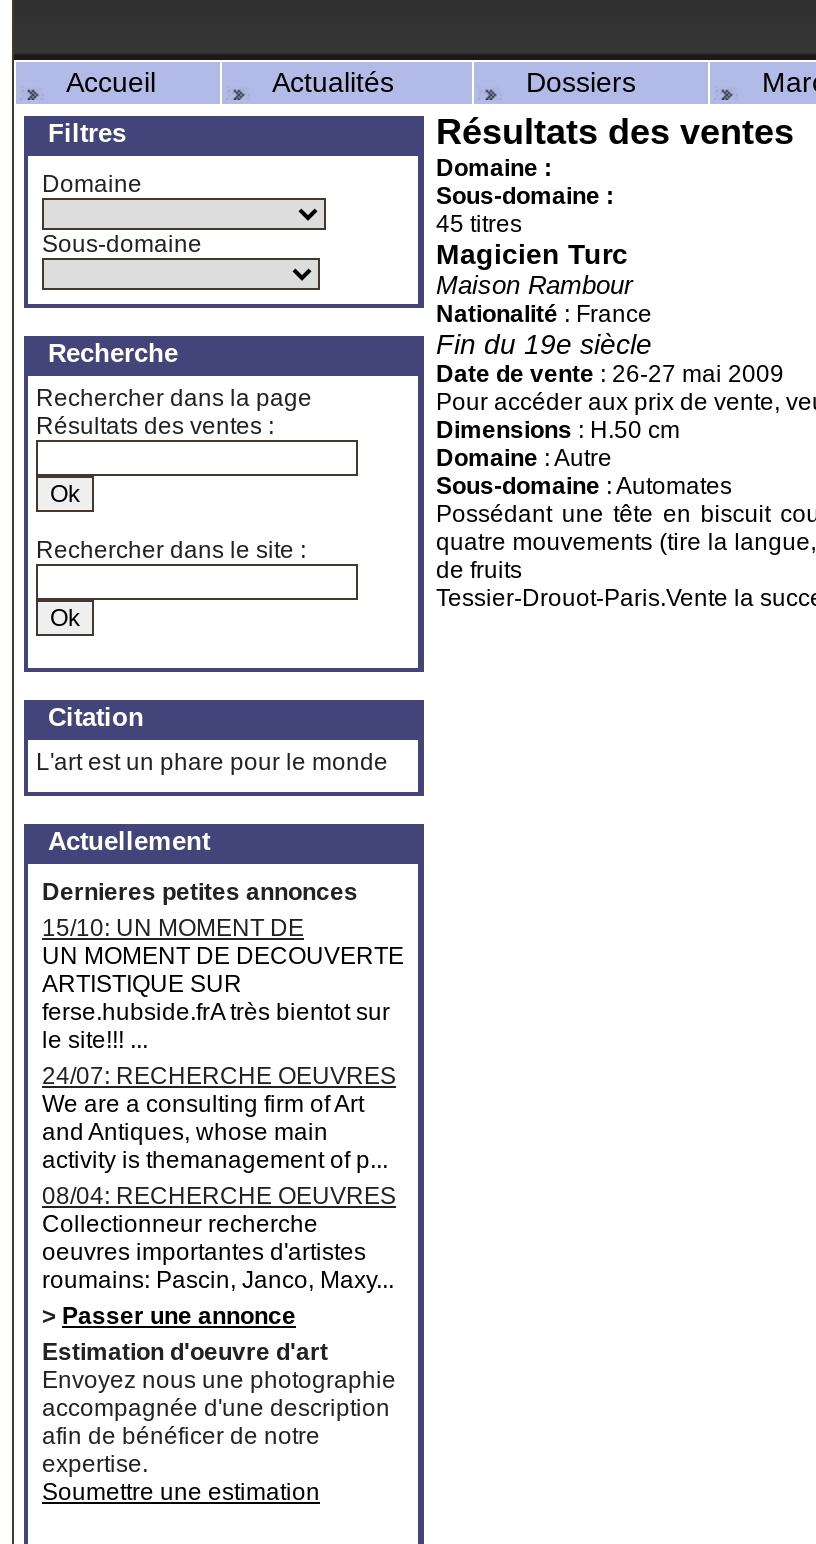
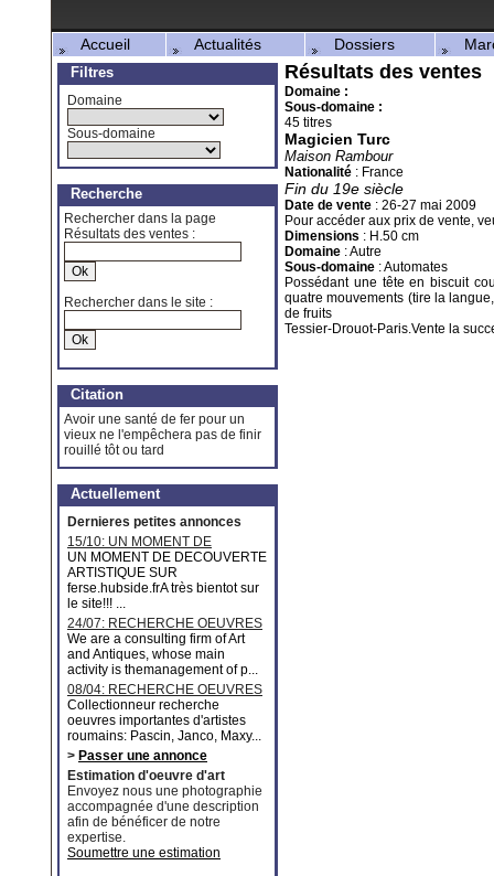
[36,748,388,776] L'art est un phare pour le monde -> [64,412,261,458] Avoir une santé de fer pour un | vieux ne l'empêchera pas de finir | rouillé tôt ou tard

